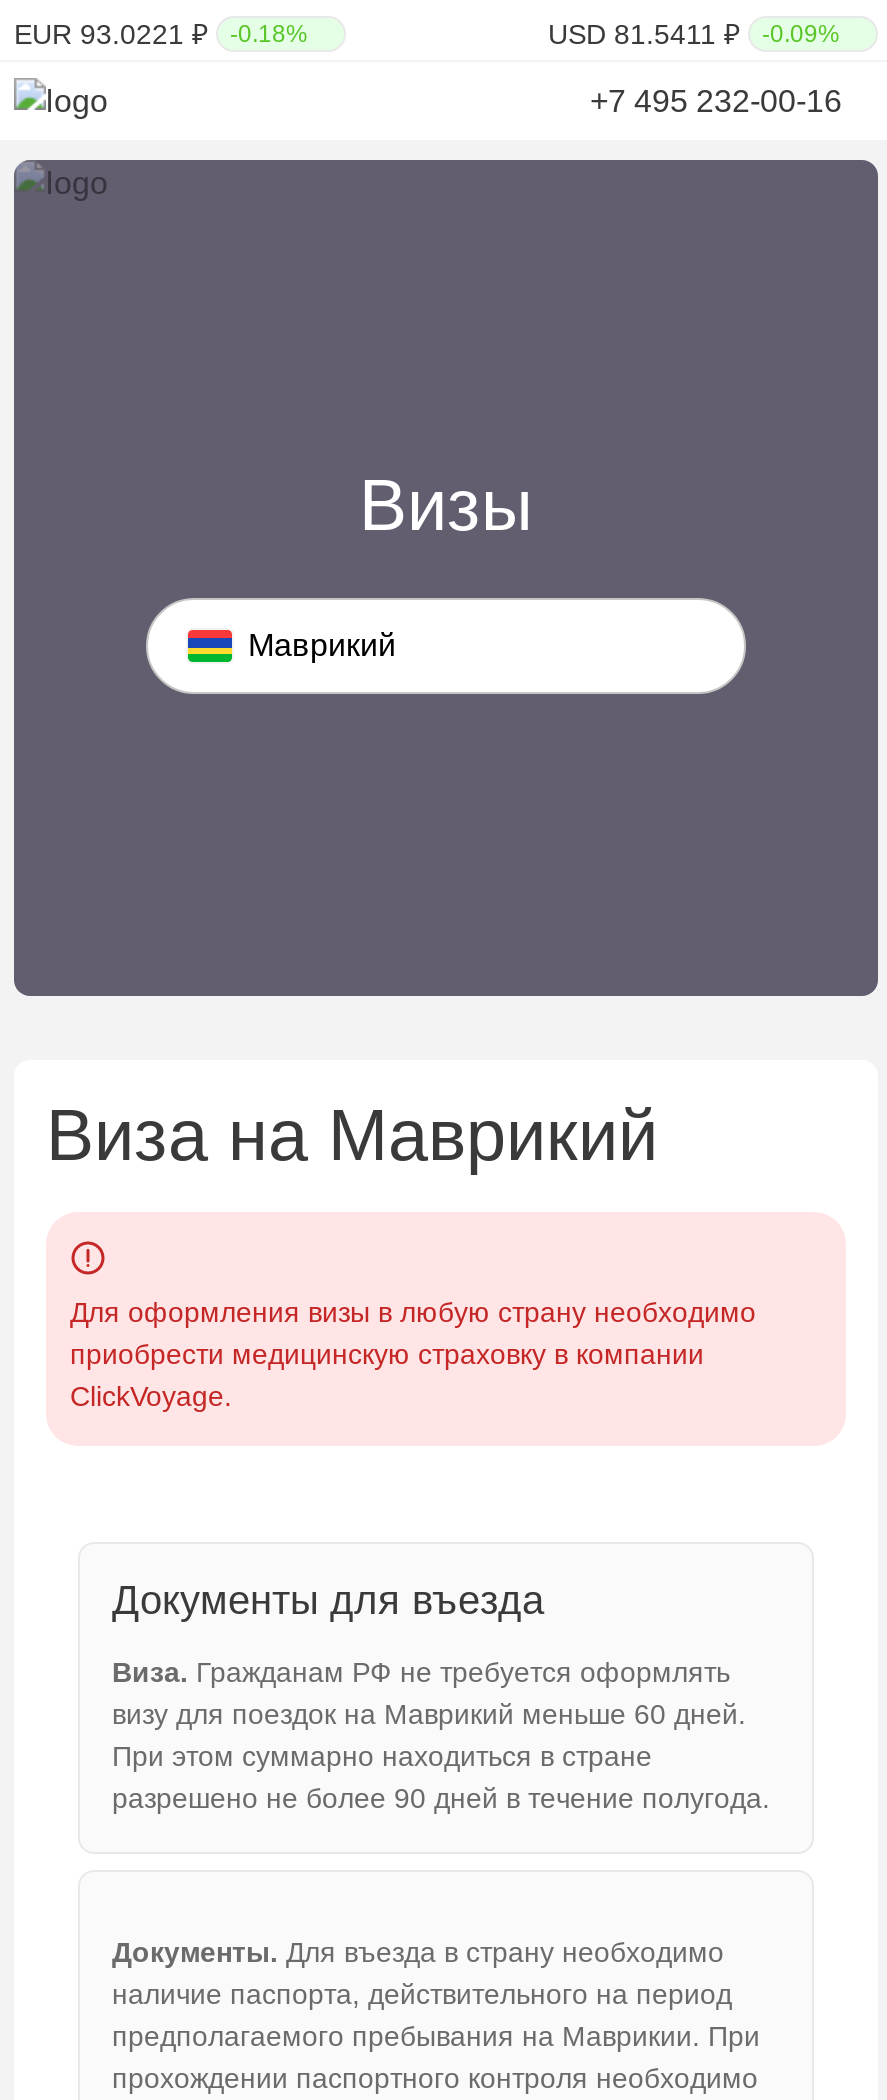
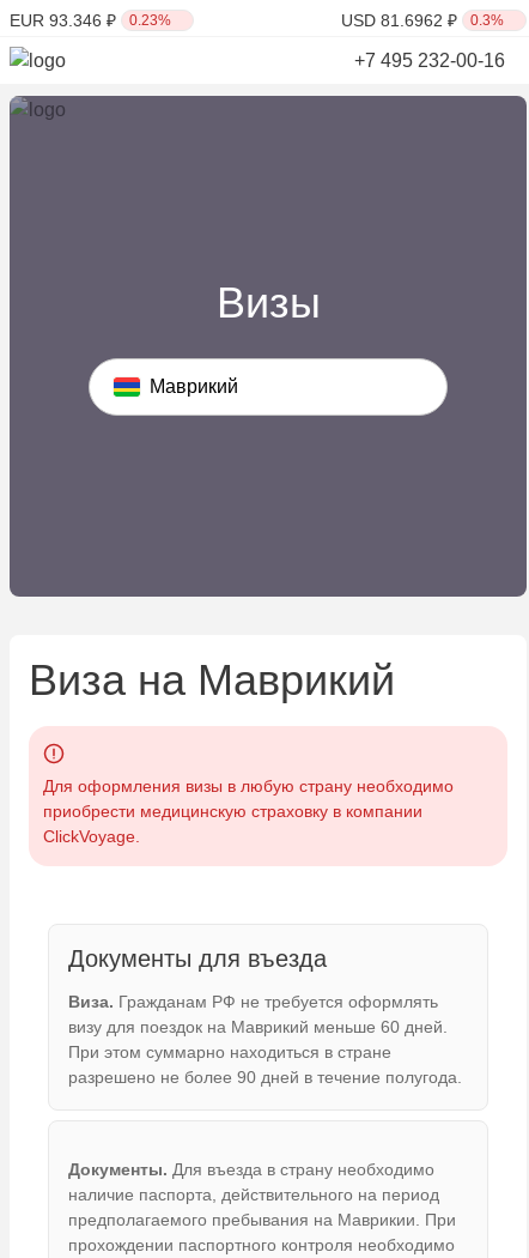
[14,18,208,50] EUR 93.0221 ₽ -> [10,11,116,30] EUR 93.346 ₽
[230,20,308,48] -0.18% -> [129,12,171,29] 0.23%
[548,18,740,50] USD 81.5411 ₽ -> [341,11,457,30] USD 81.6962 ₽
[762,20,840,48] -0.09% -> [470,12,504,29] 0.3%

